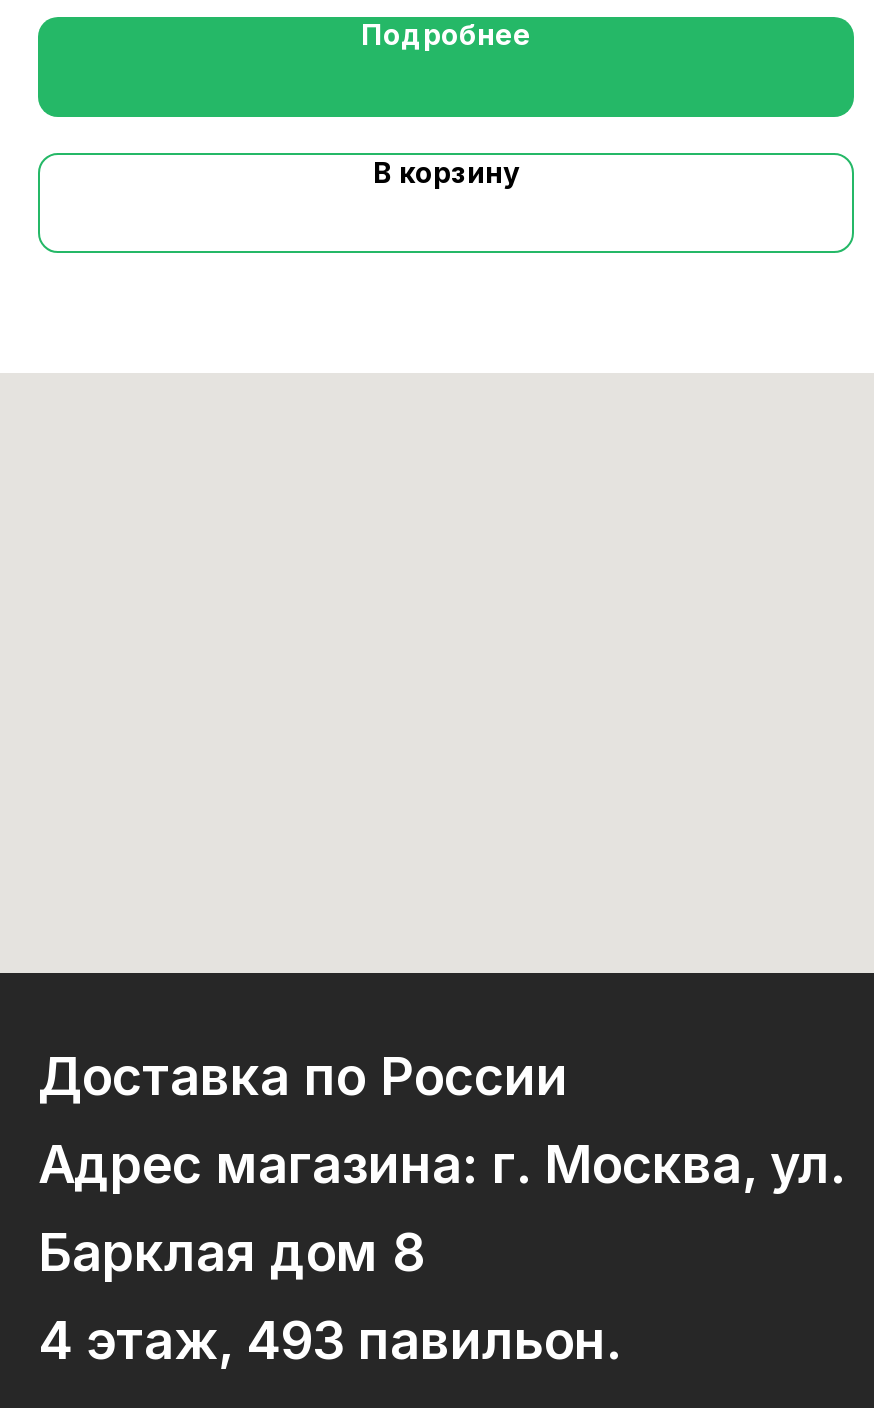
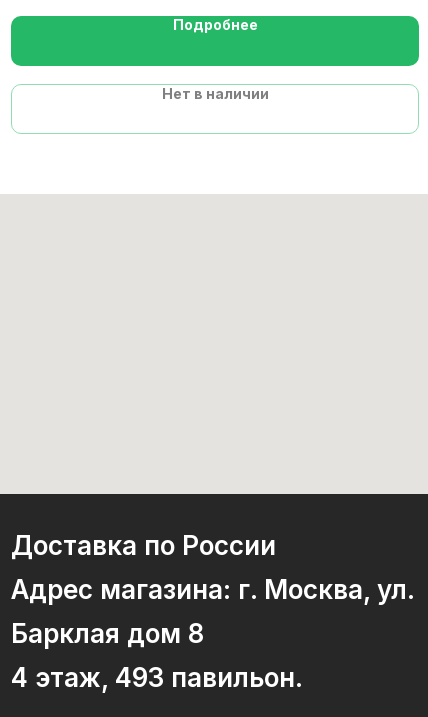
[373,154,519,188] В корзину -> [161,85,268,102] Нет в наличии

